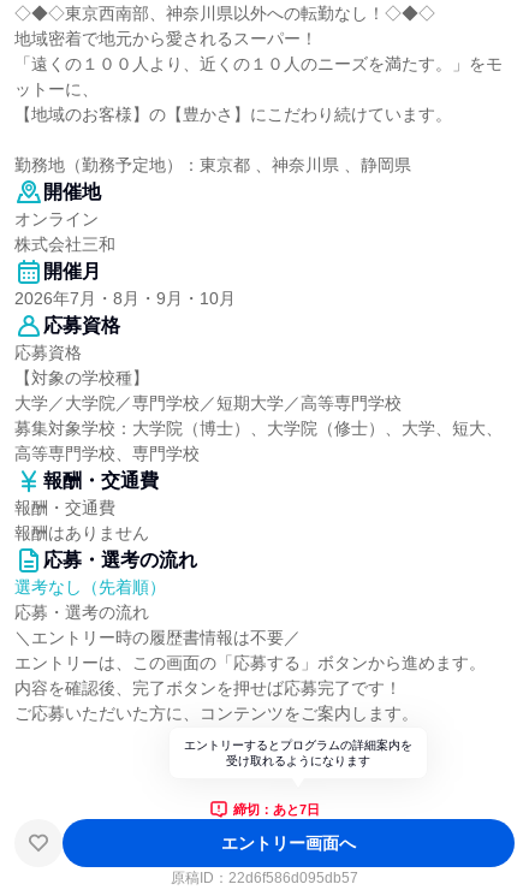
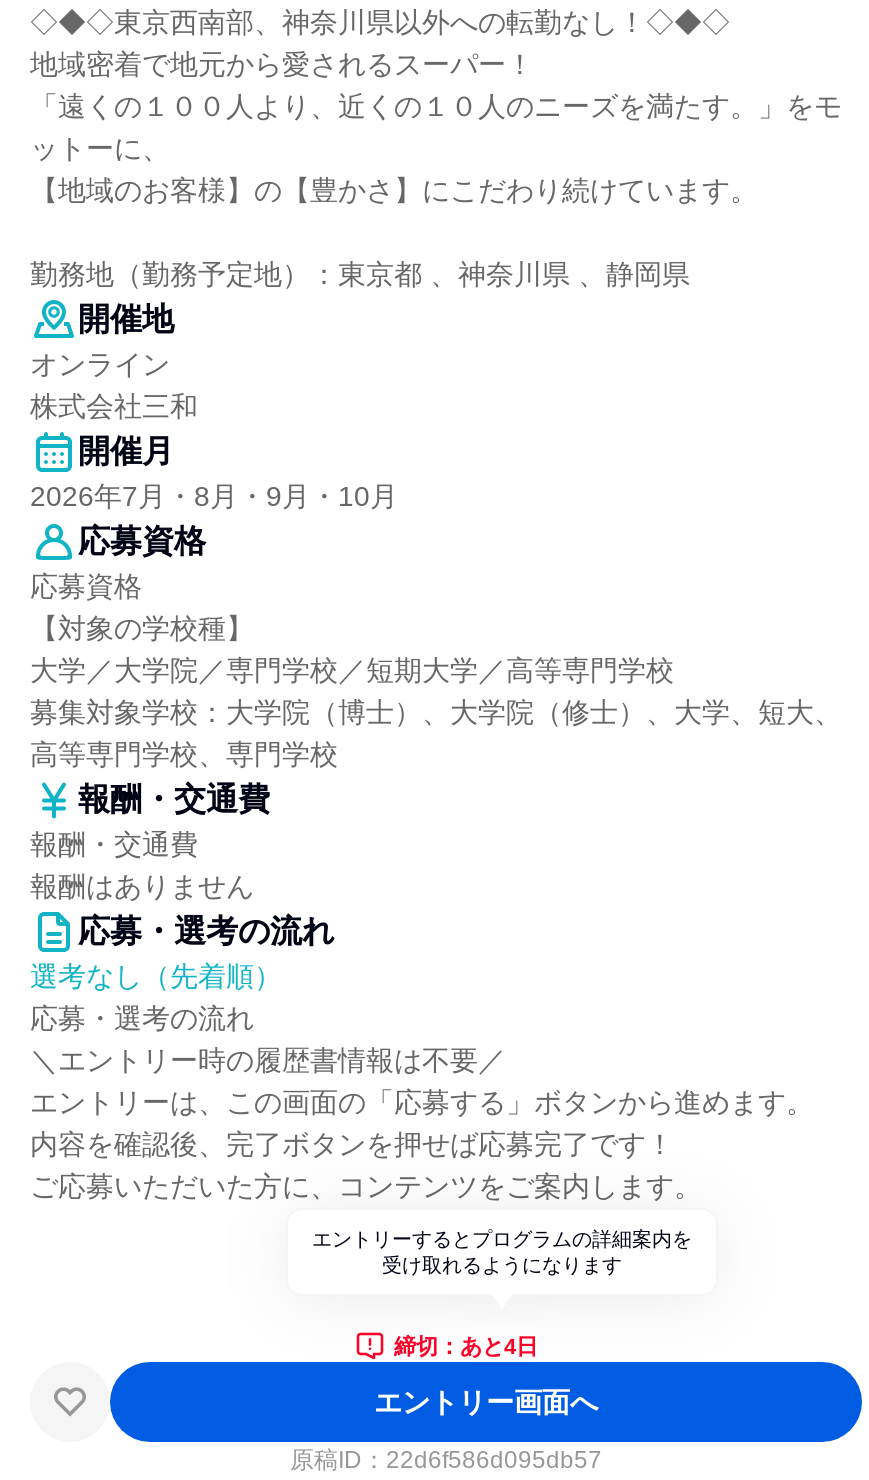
[233,802,320,817] 締切：あと7日 -> [394,1334,538,1358] 締切：あと4日

